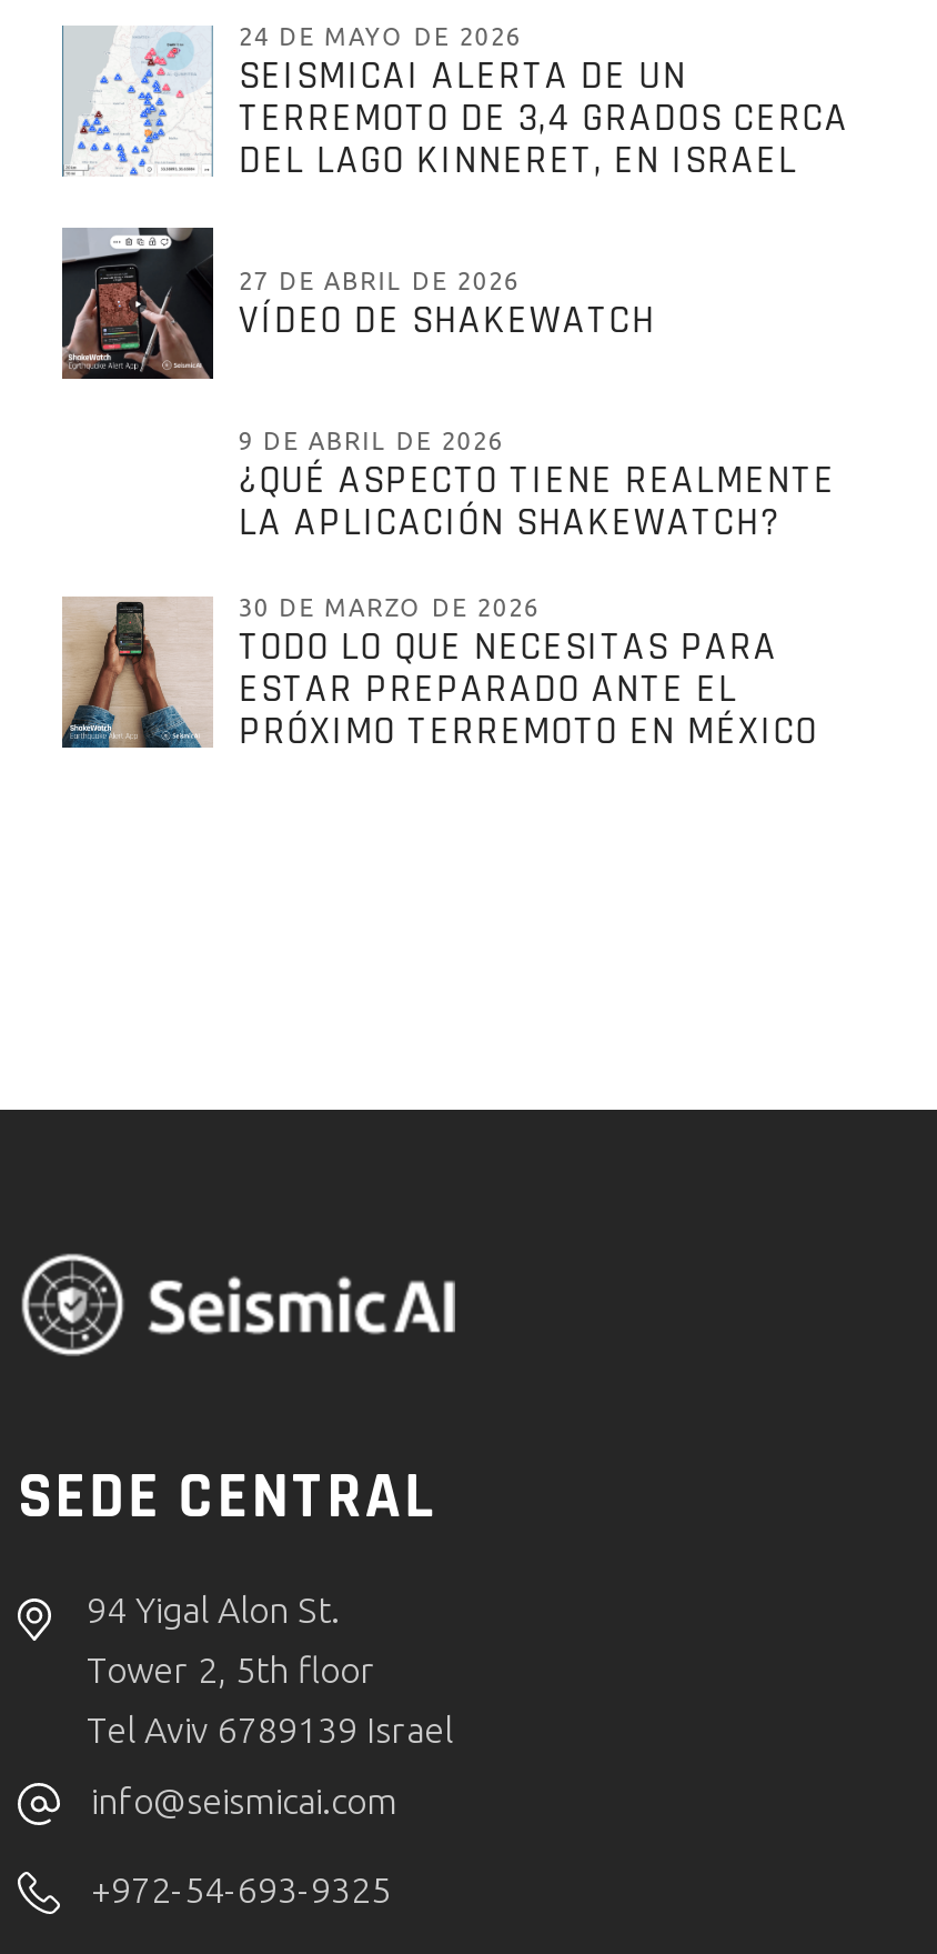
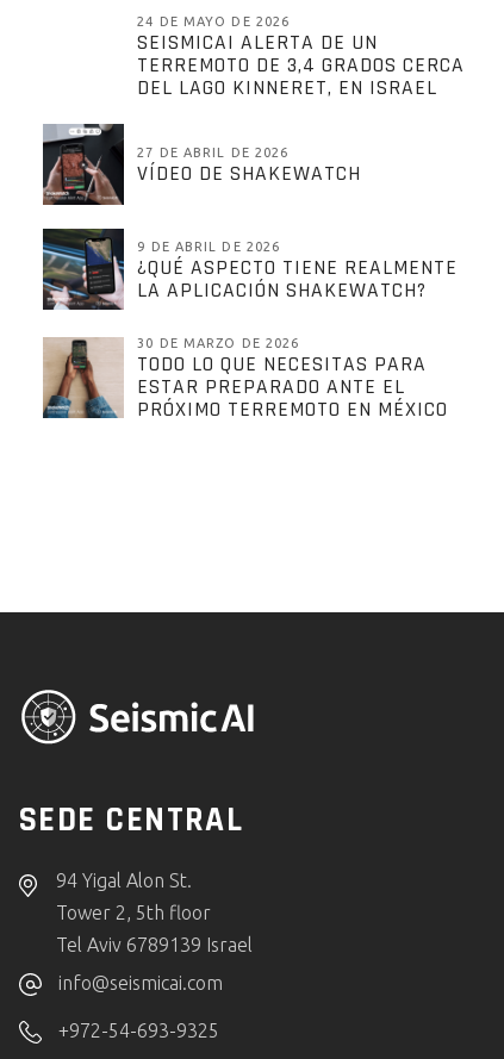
[60,26,213,177] [image] -> none
none -> [42,228,125,311] [image]

